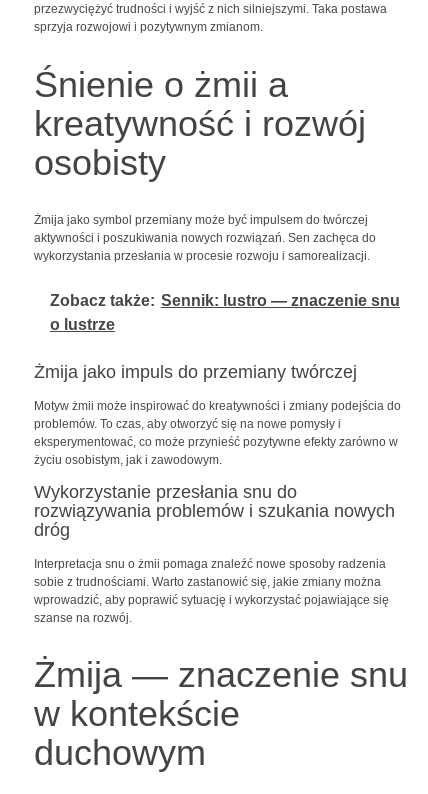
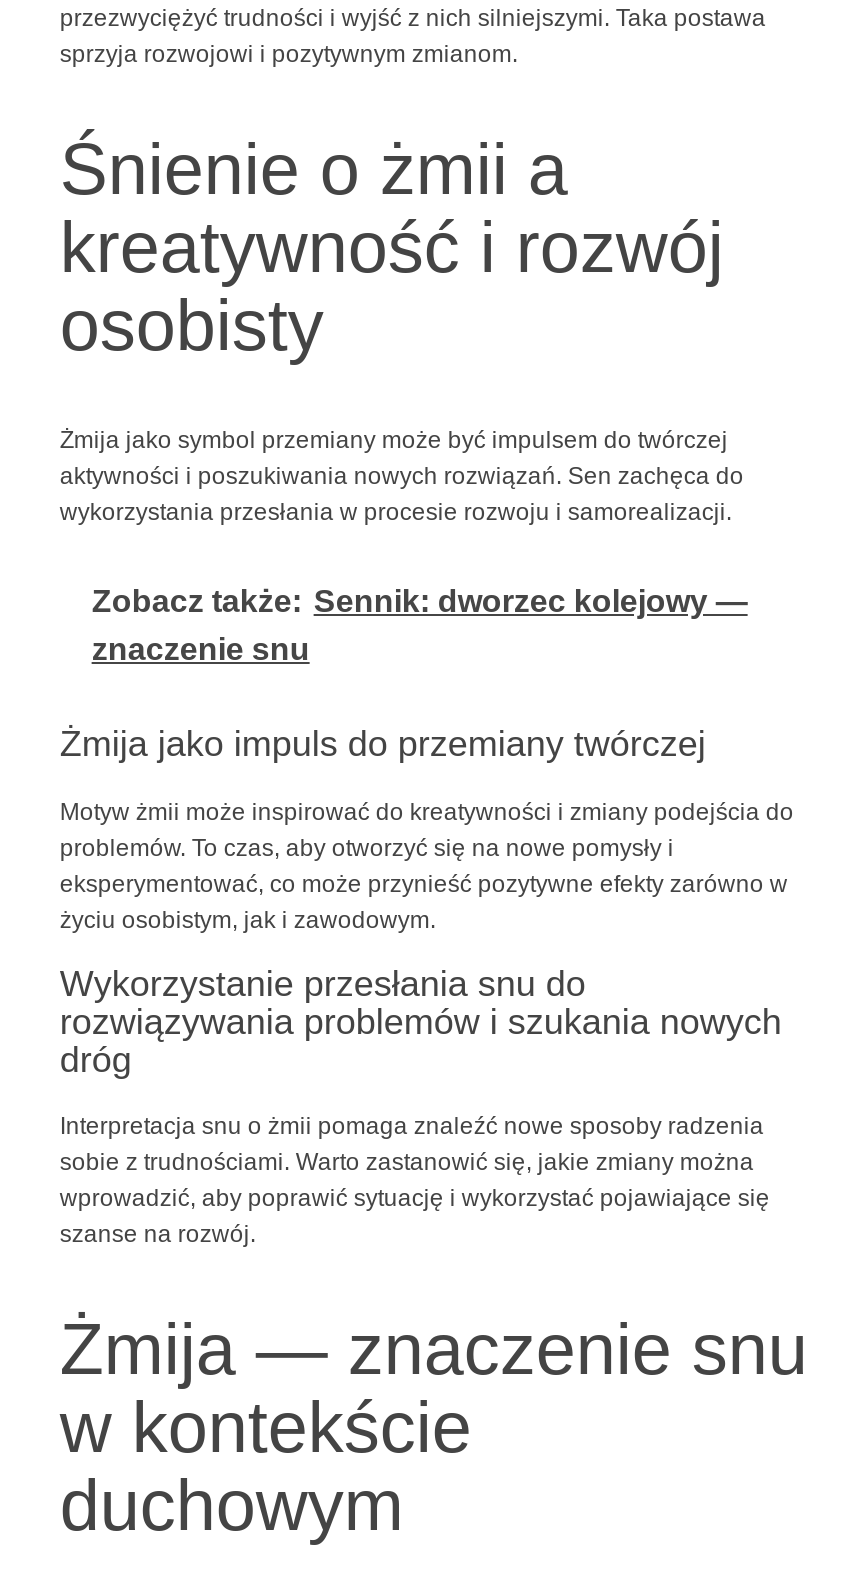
[50,292,400,333] Zobacz także: Sennik: lustro — znaczenie snu | o lustrze -> [92,584,748,666] Zobacz także: Sennik: dworzec kolejowy — | znaczenie snu

